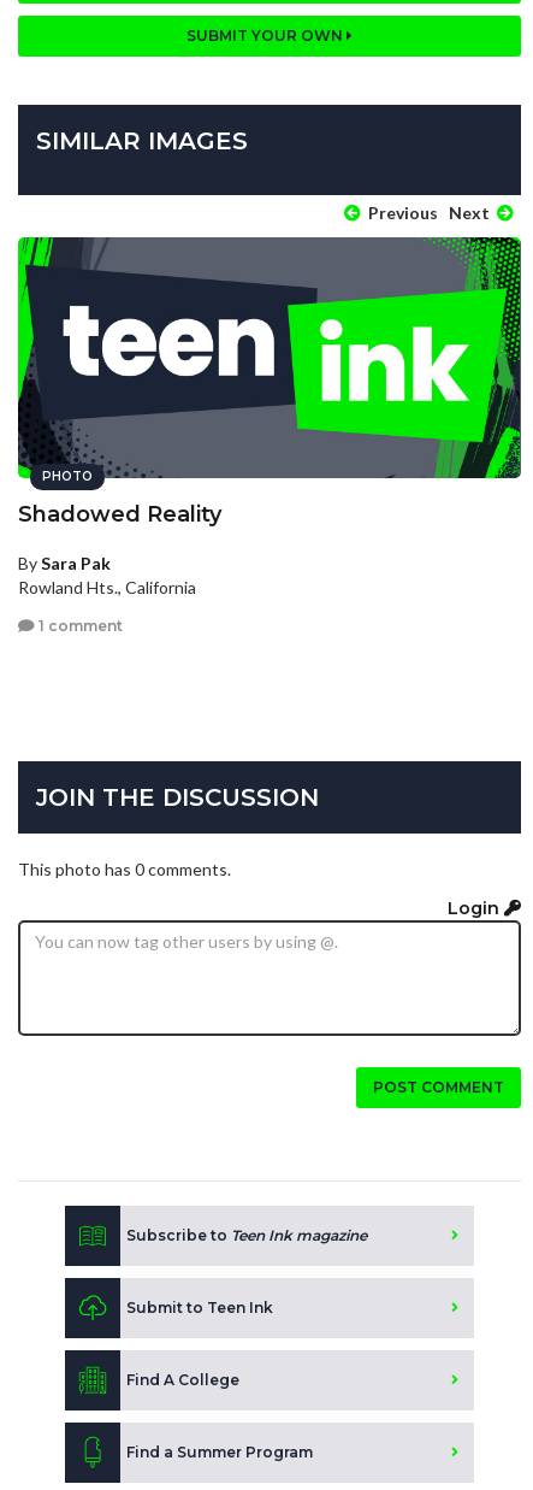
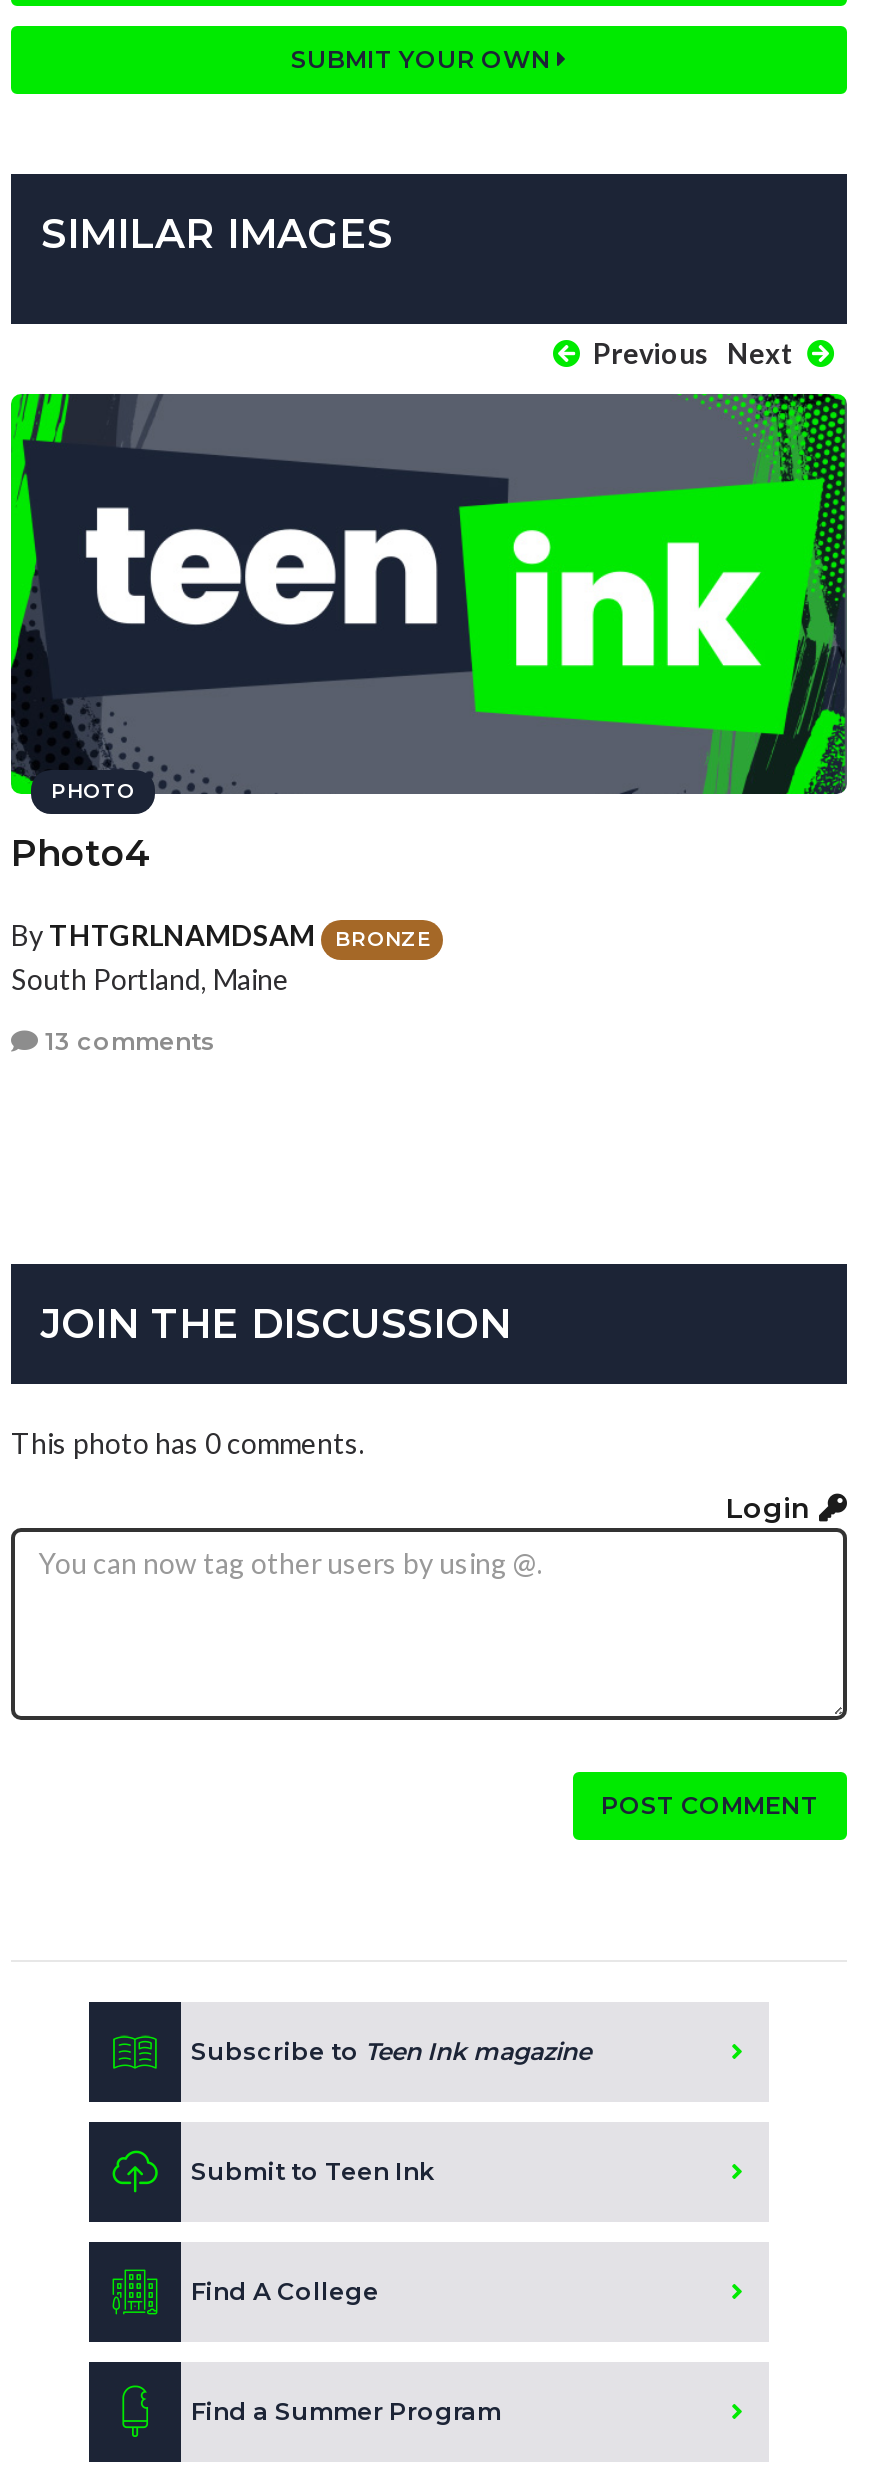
[18,501,221,528] Shadowed Reality -> [11,833,151,877] Photo4
[18,553,196,598] By Sara Pak | Rowland Hts., California -> [11,919,429,995] By THTGRLNAMDSAM | BRONZE | South Portland, Maine
[35,616,123,635] 1 comment -> [39,1026,215,1056] 13 comments

